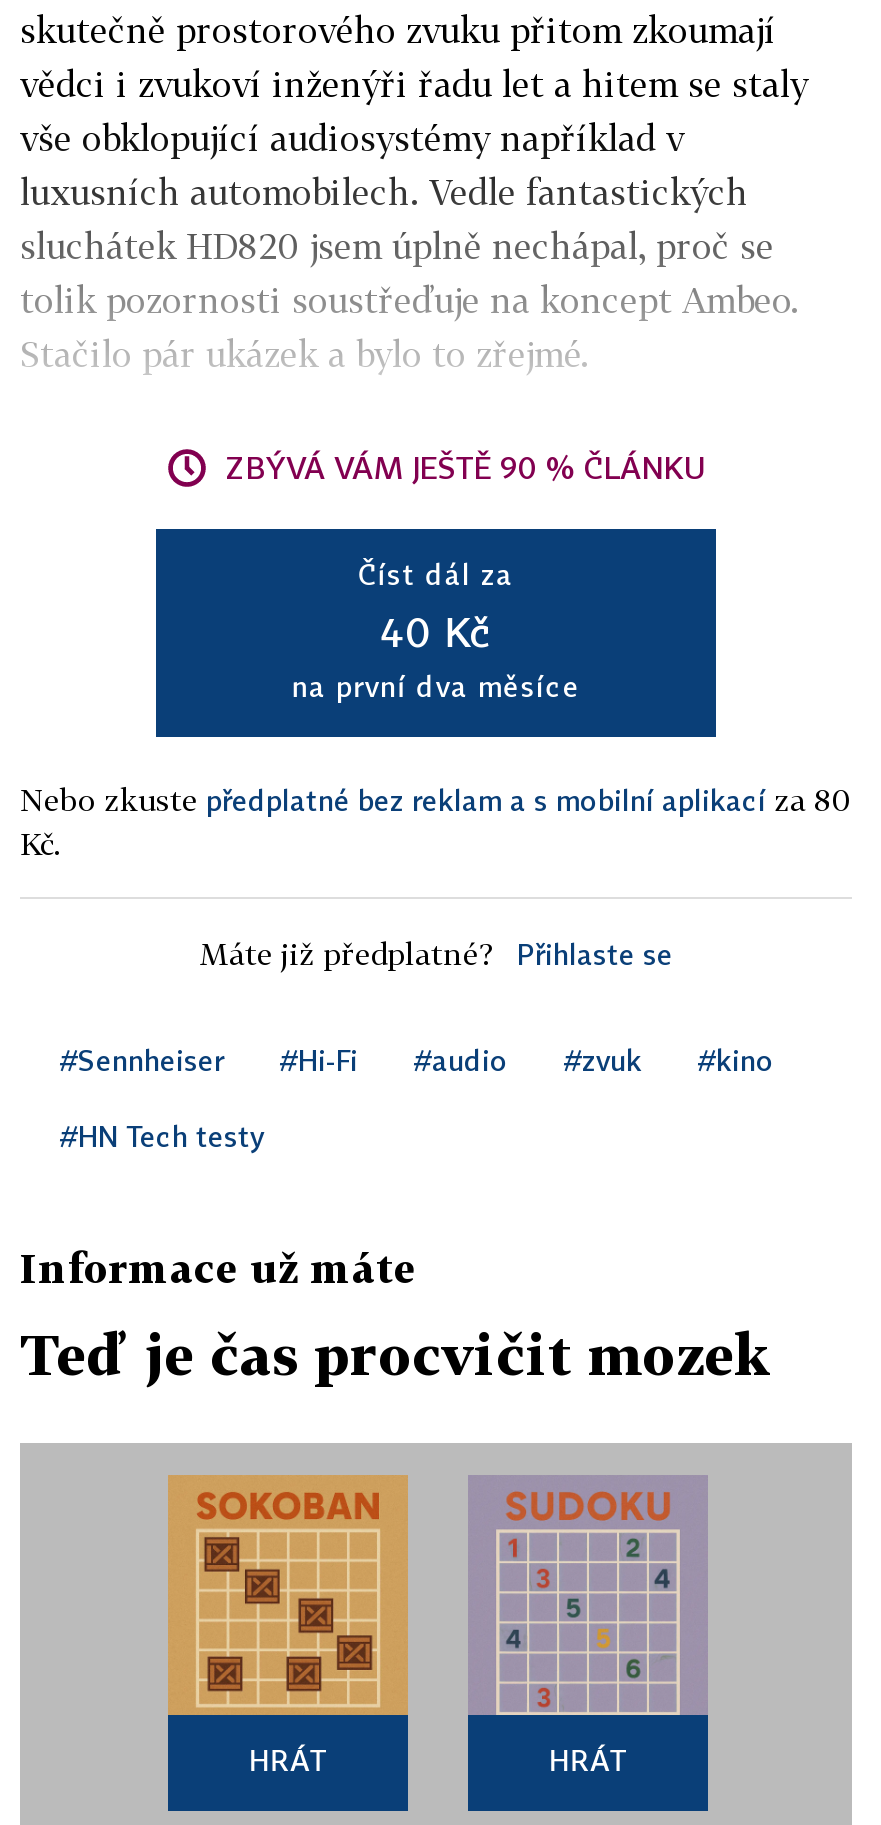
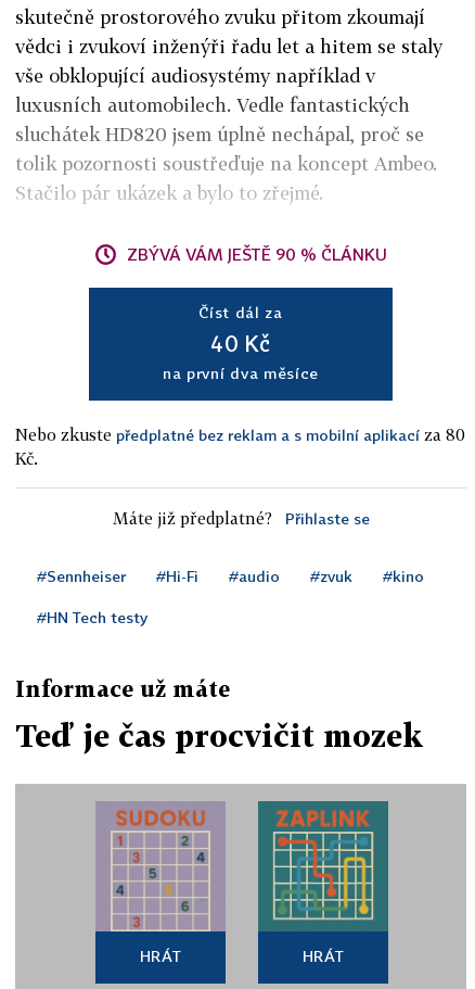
[168,1475,408,1715] [image] -> [97,802,224,931] [image]
[470,1477,706,1717] [image] -> [258,801,388,931] [image]

